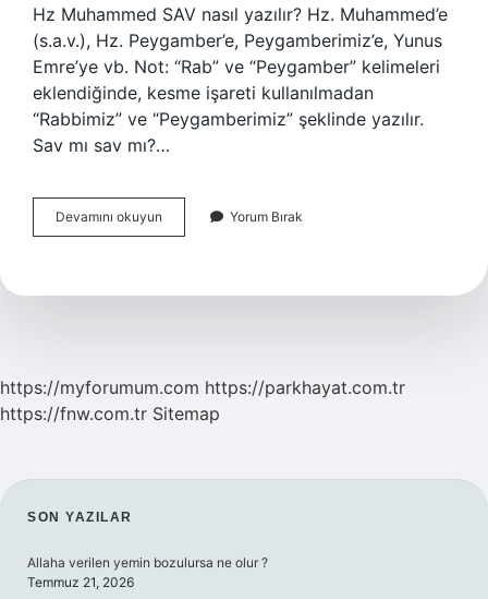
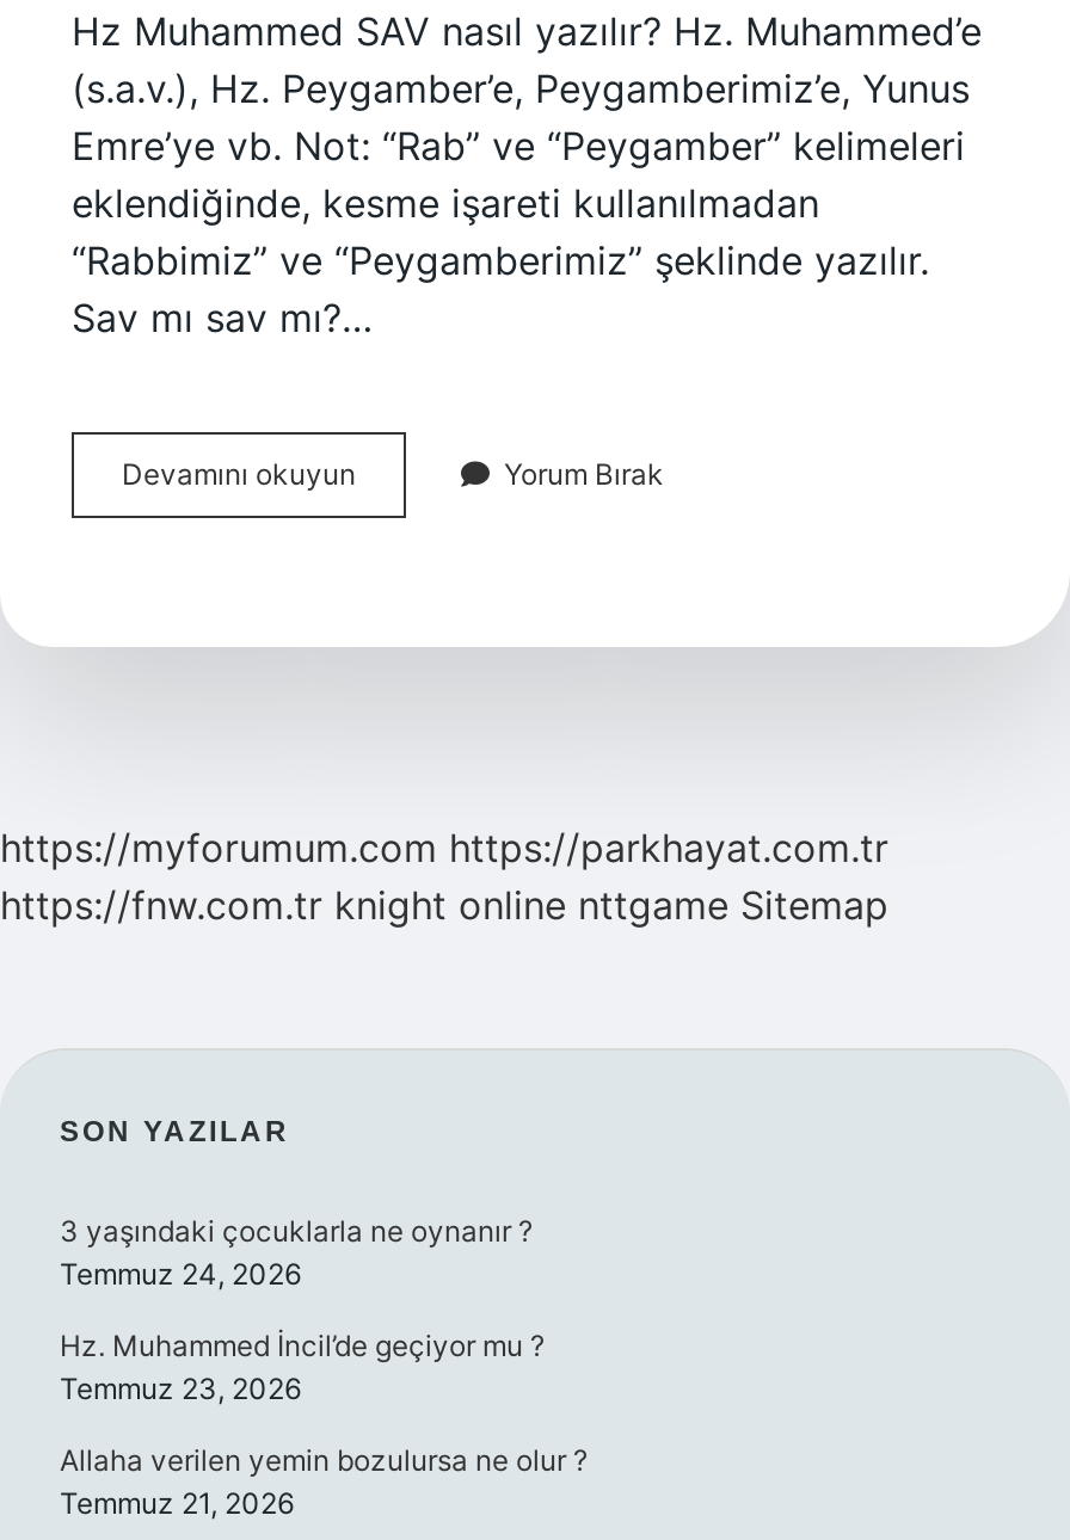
[0,403,220,424] https://fnw.com.tr Sitemap -> [0,881,888,929] https://fnw.com.tr knight online nttgame Sitemap
none -> [60,1213,545,1406] 3 yaşındaki çocuklarla ne oynanır ? | Temmuz 24, 2026 | Hz. Muhammed İncil’de geçiyor mu ? | Temmuz 23, 2026

